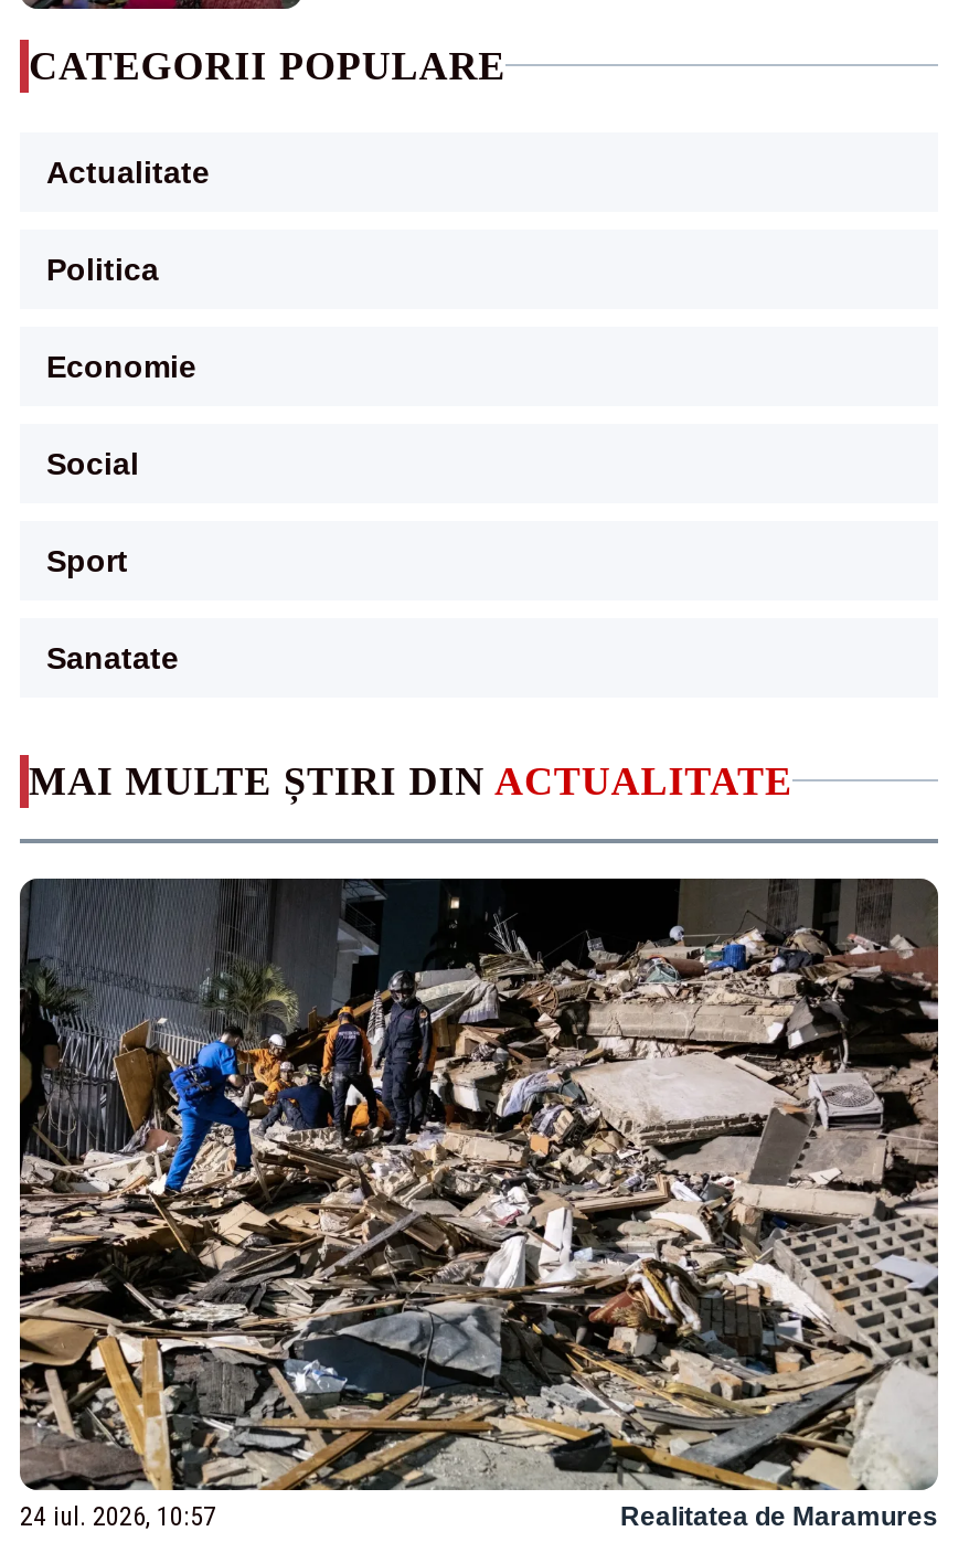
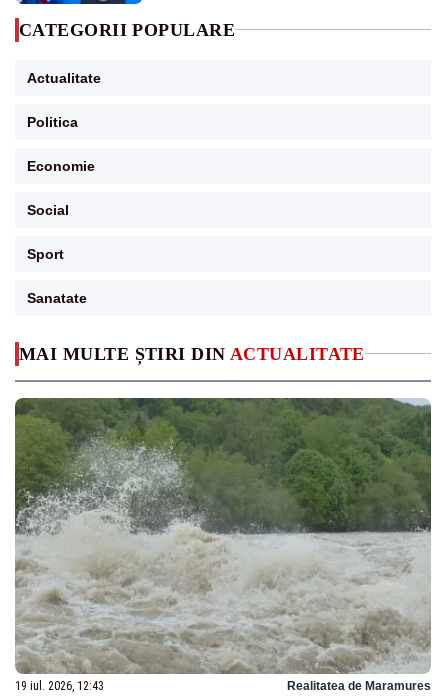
[18,876,938,1533] [image] | 24 iul. 2026, 10:57 -> [14,397,432,693] [image] | 19 iul. 2026, 12:43

